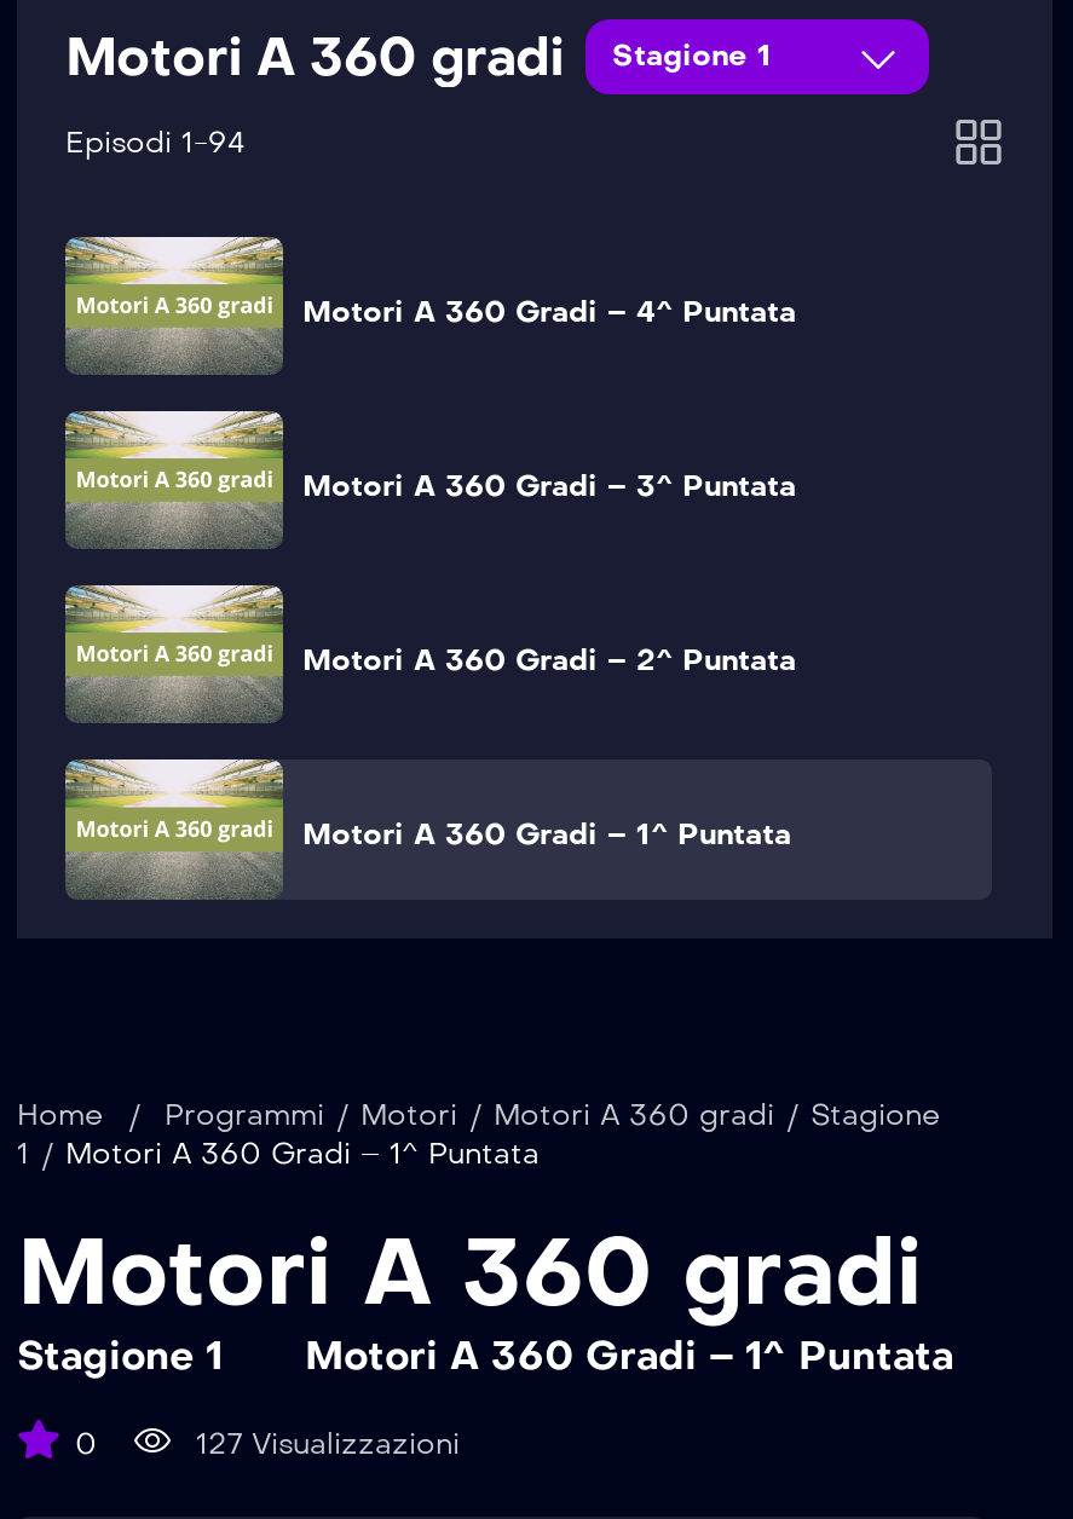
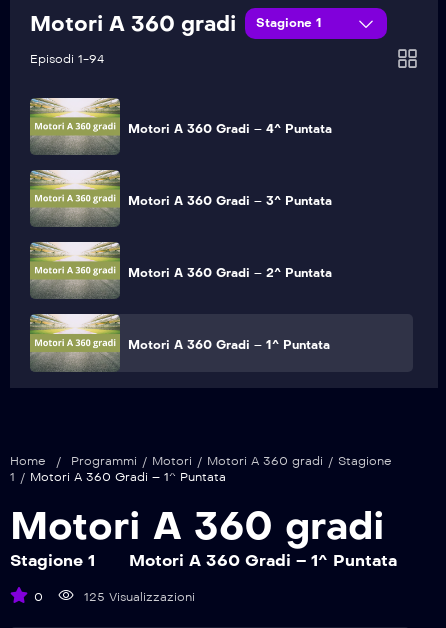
[186,1428,460,1462] 127 Visualizzazioni -> [80,590,195,604] 125 Visualizzazioni

